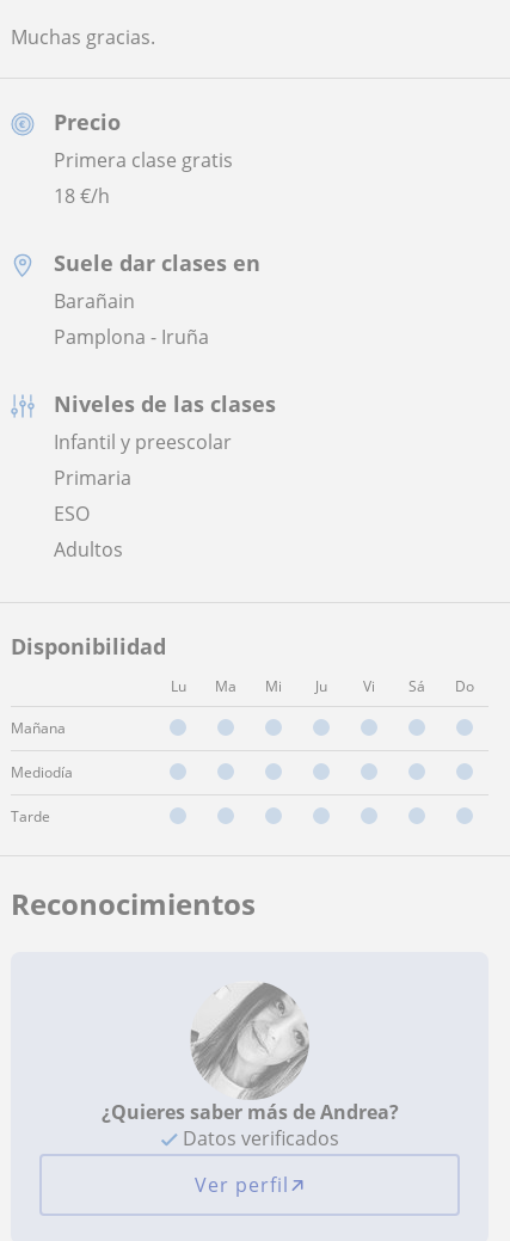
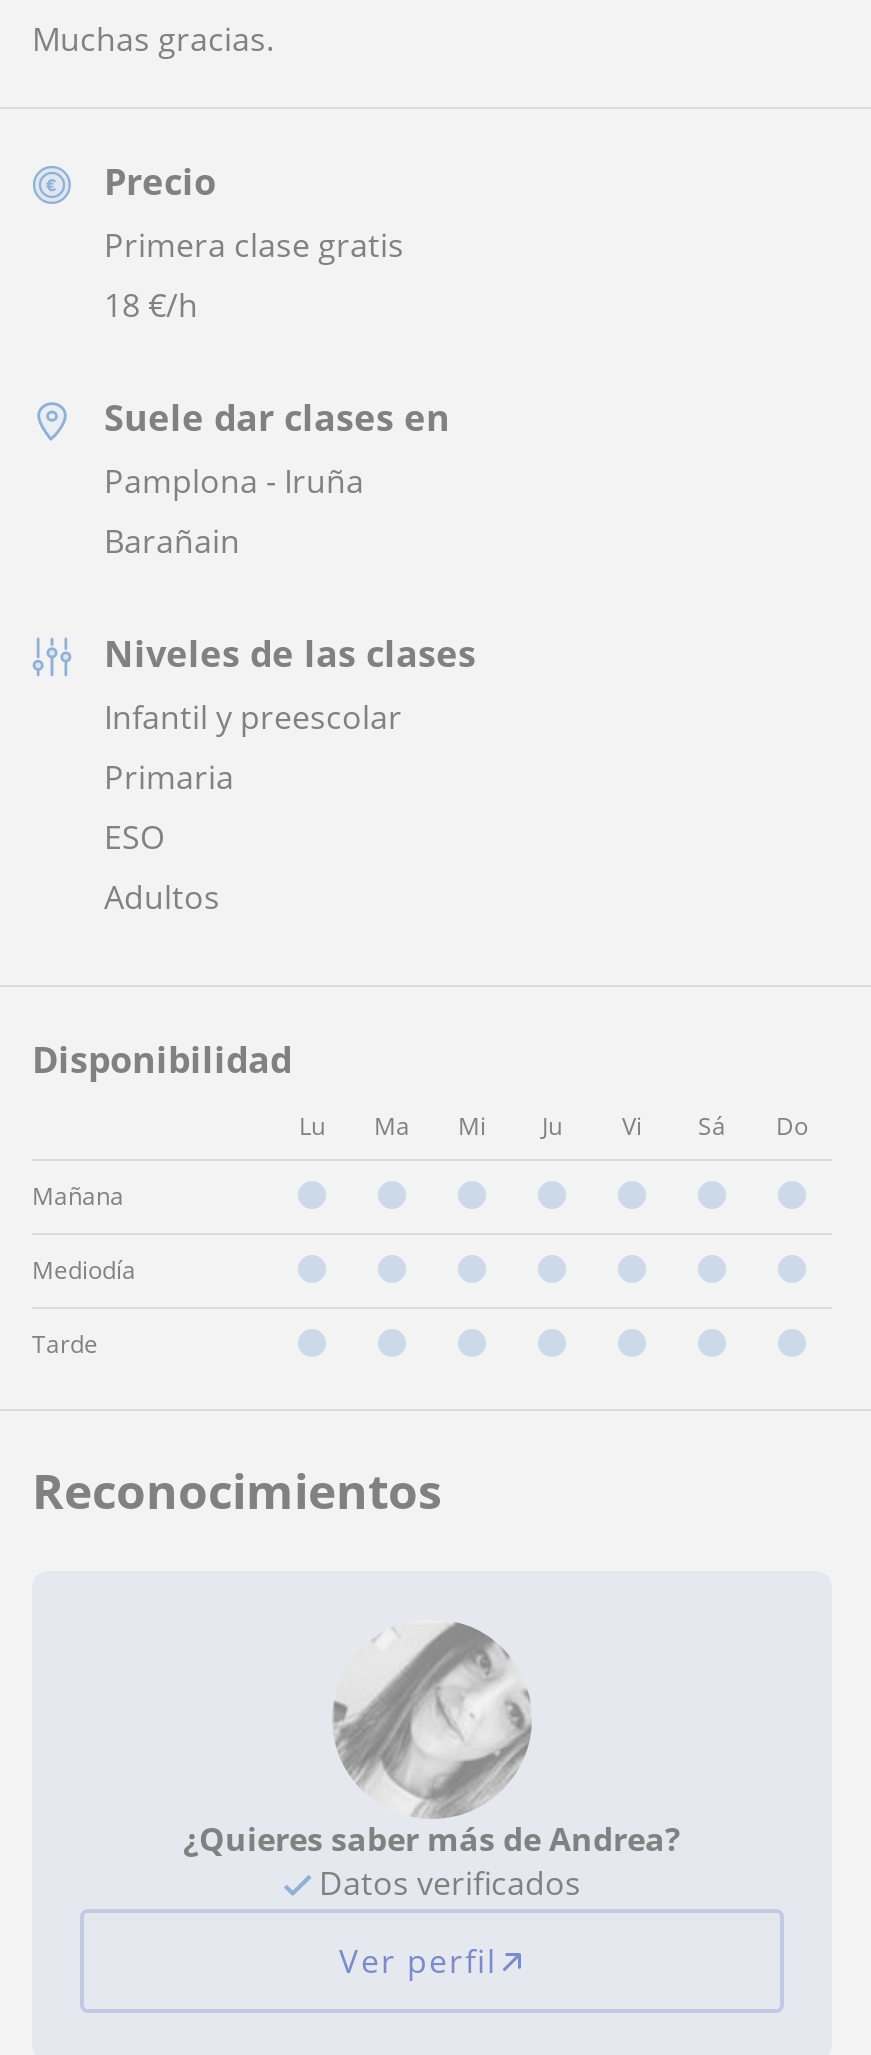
moved [54,287,135,314] -> [104,518,240,562]: Barañain
moved [54,323,209,350] -> [104,458,364,502]: Pamplona - Iruña

